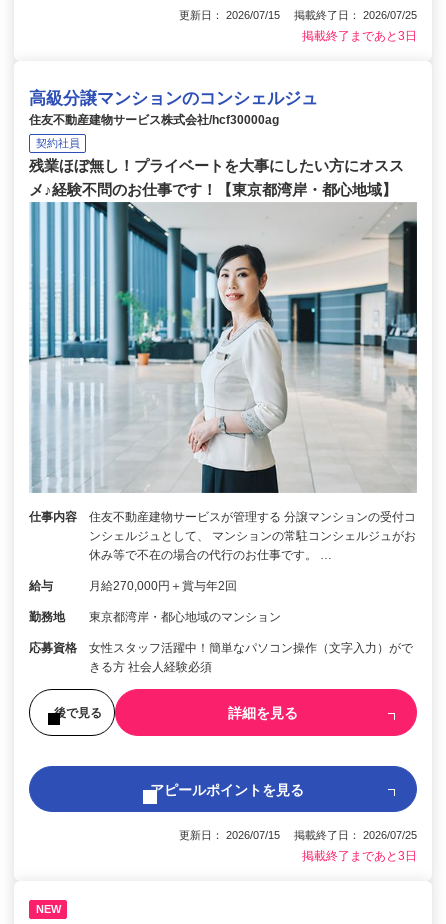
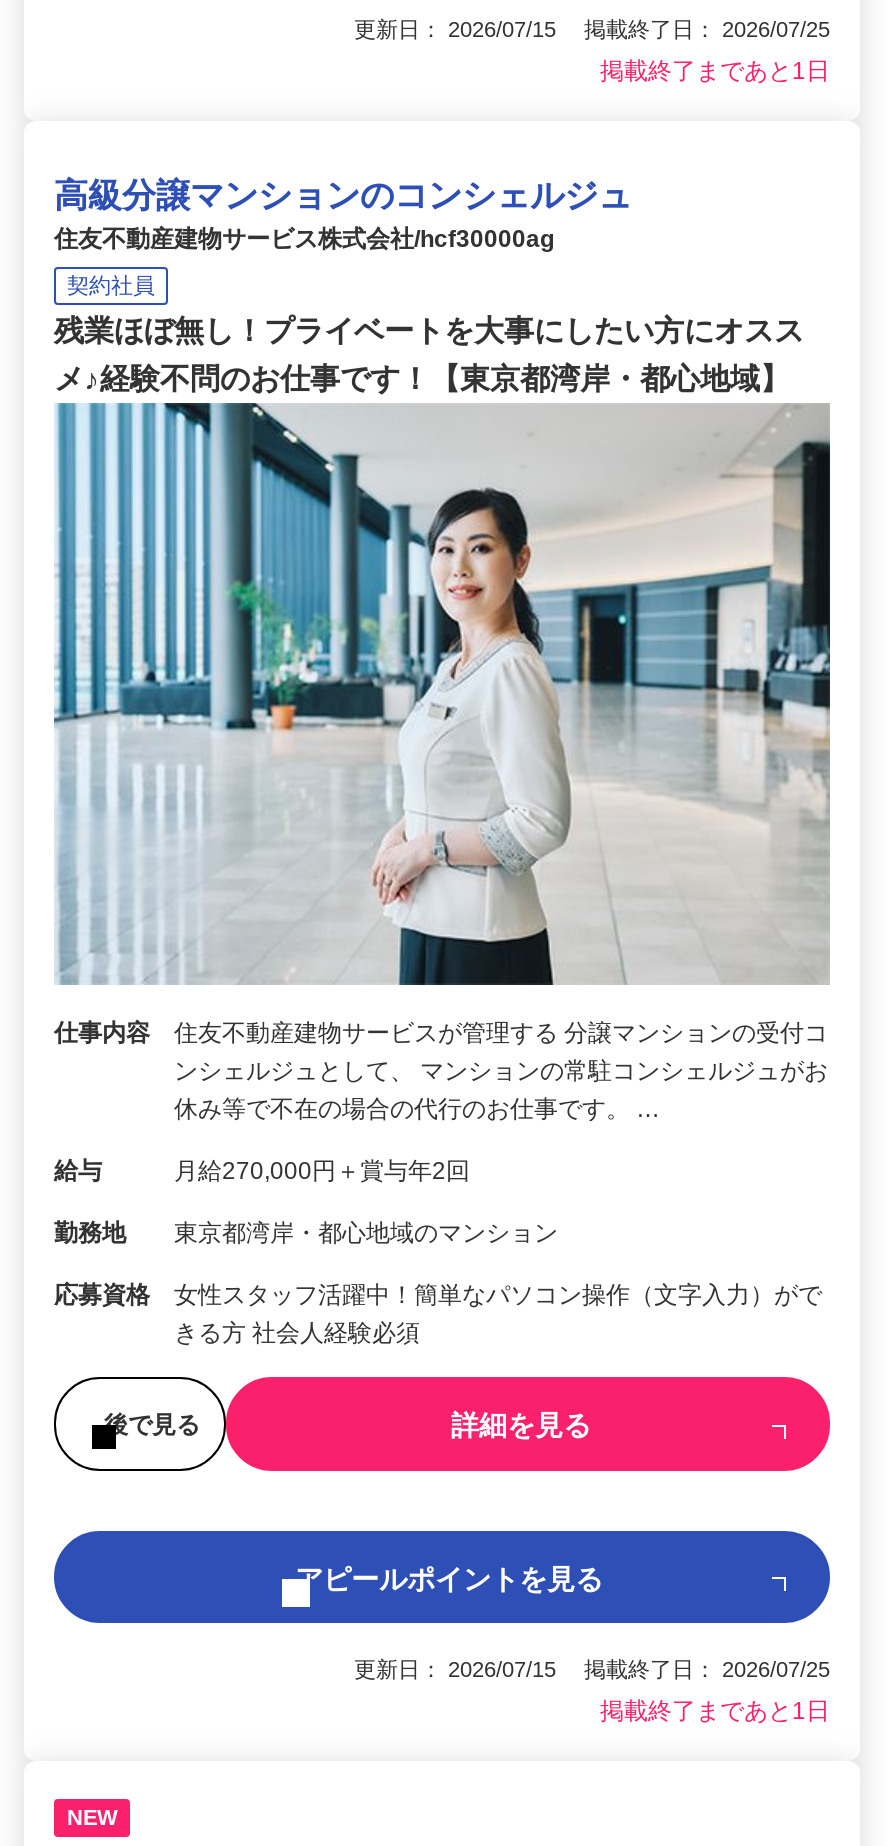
[302,29,417,43] 掲載終了まであと3日 -> [600,58,830,86] 掲載終了まであと1日
[302,849,417,863] 掲載終了まであと3日 -> [600,1697,830,1725] 掲載終了まであと1日

